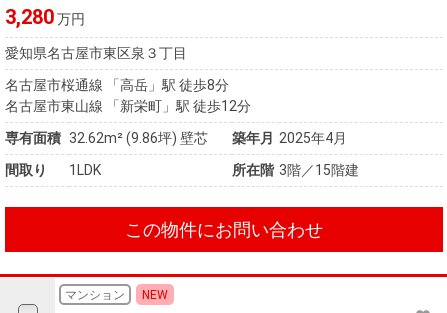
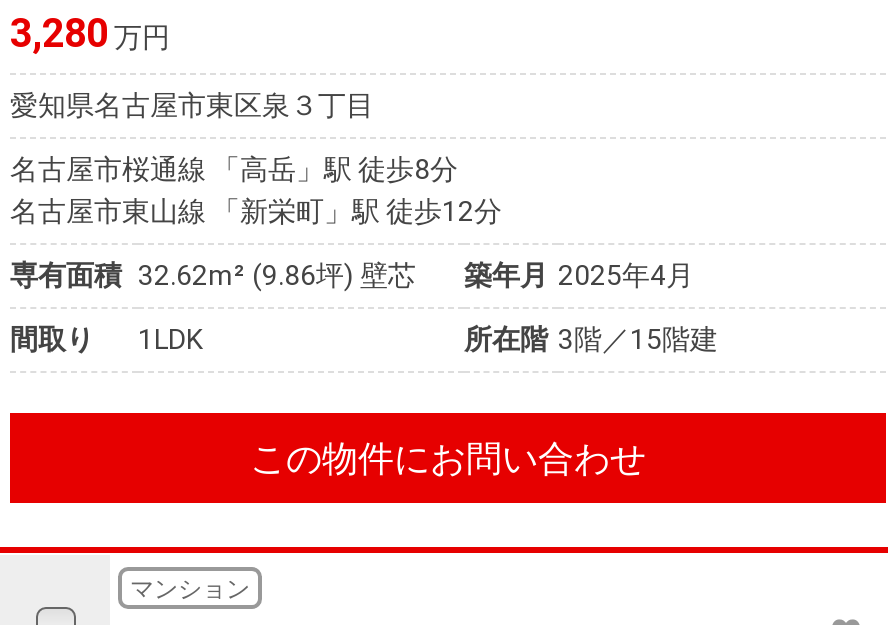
[142,288,168,302] NEW -> none

